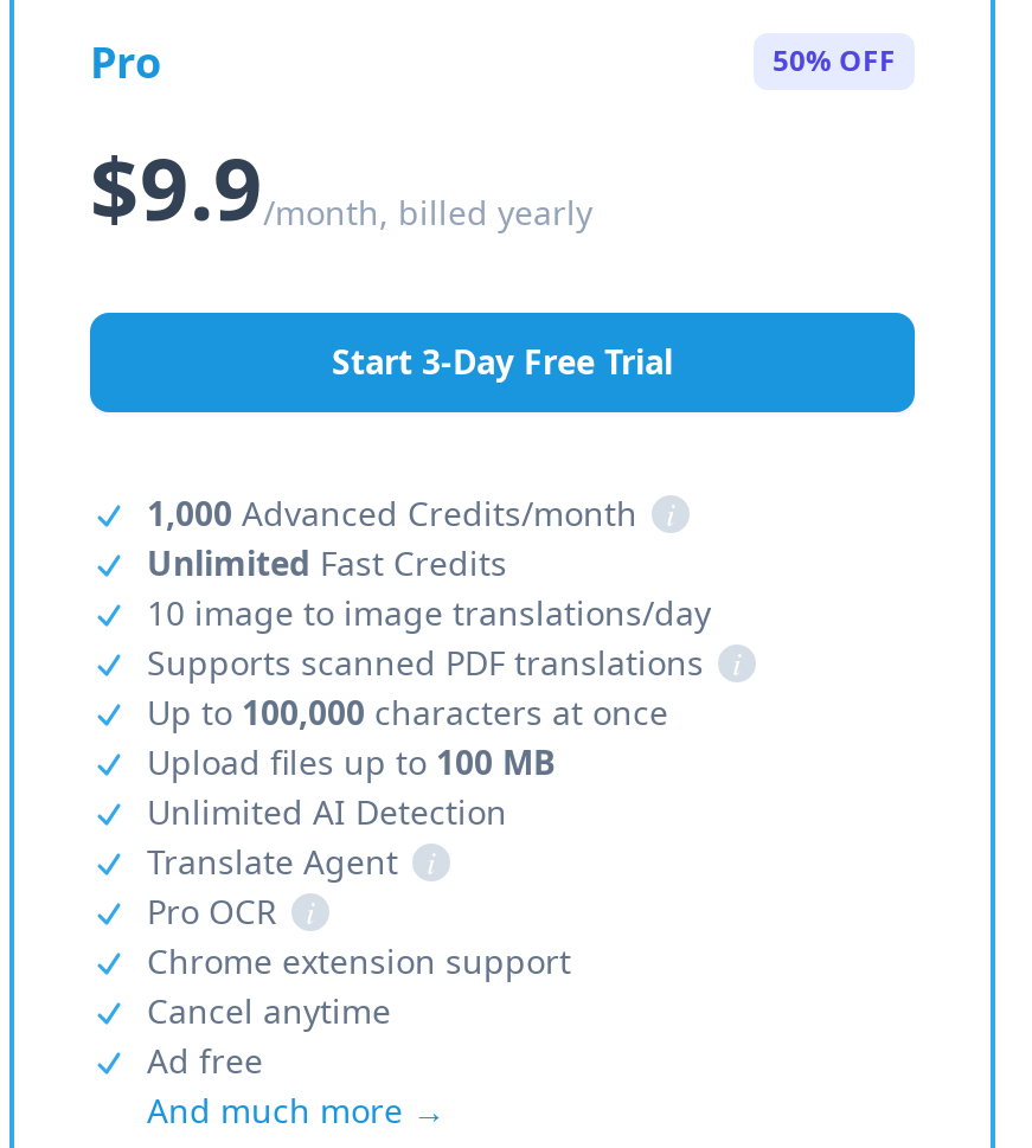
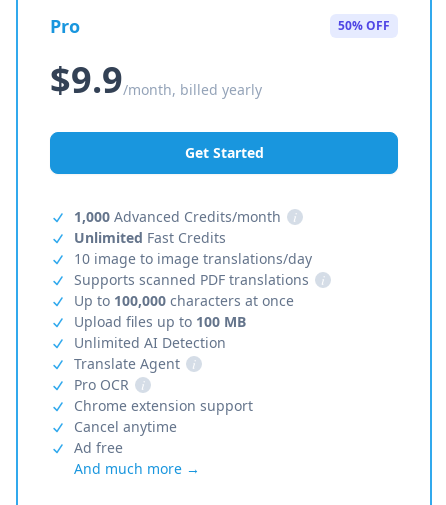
[332,339,673,384] Start 3-Day Free Trial -> [184,143,263,162] Get Started

